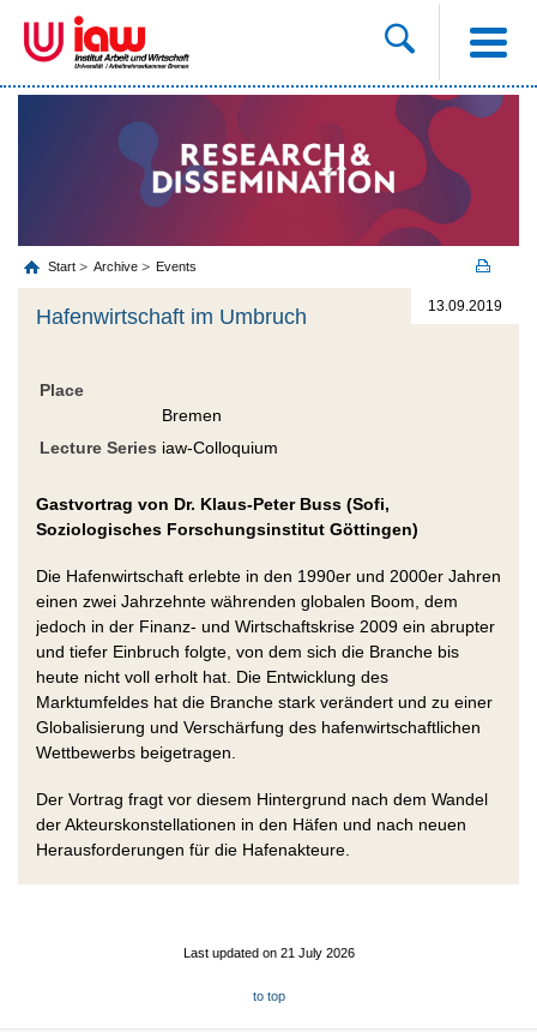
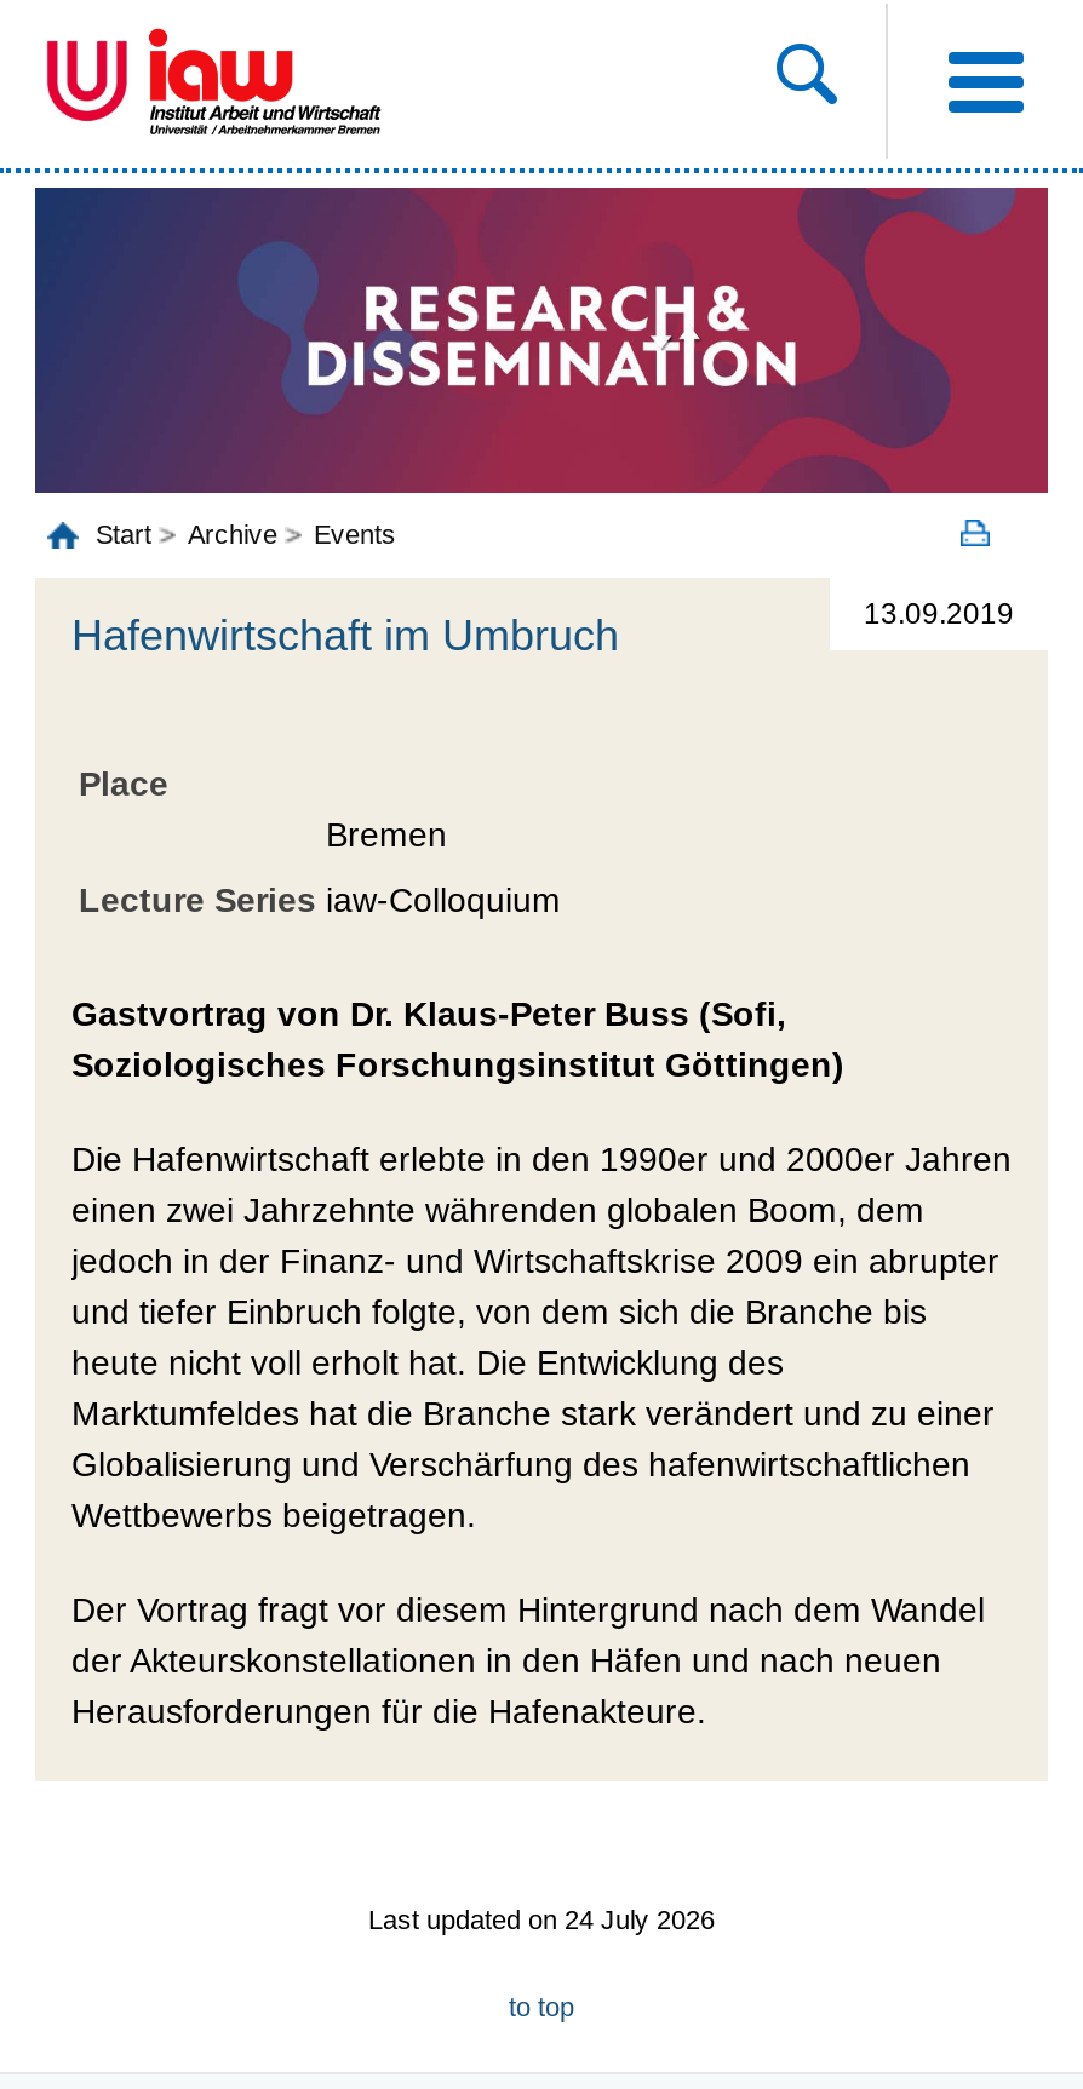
[183,945,354,960] Last updated on 21 July 2026 -> [368,1904,715,1934] Last updated on 24 July 2026

